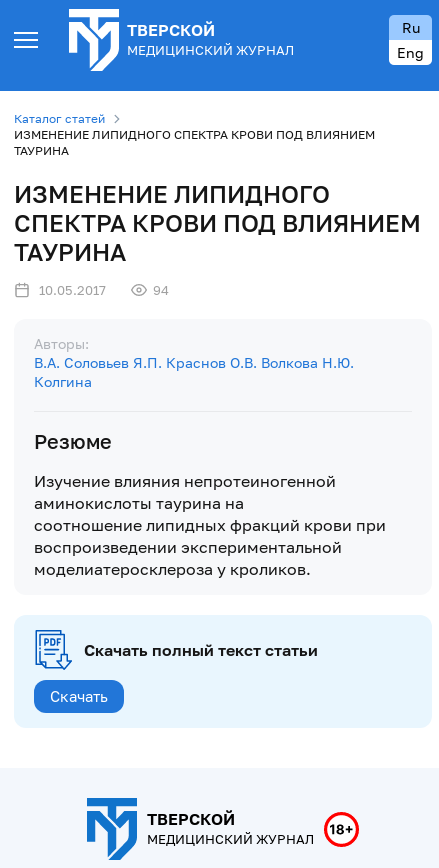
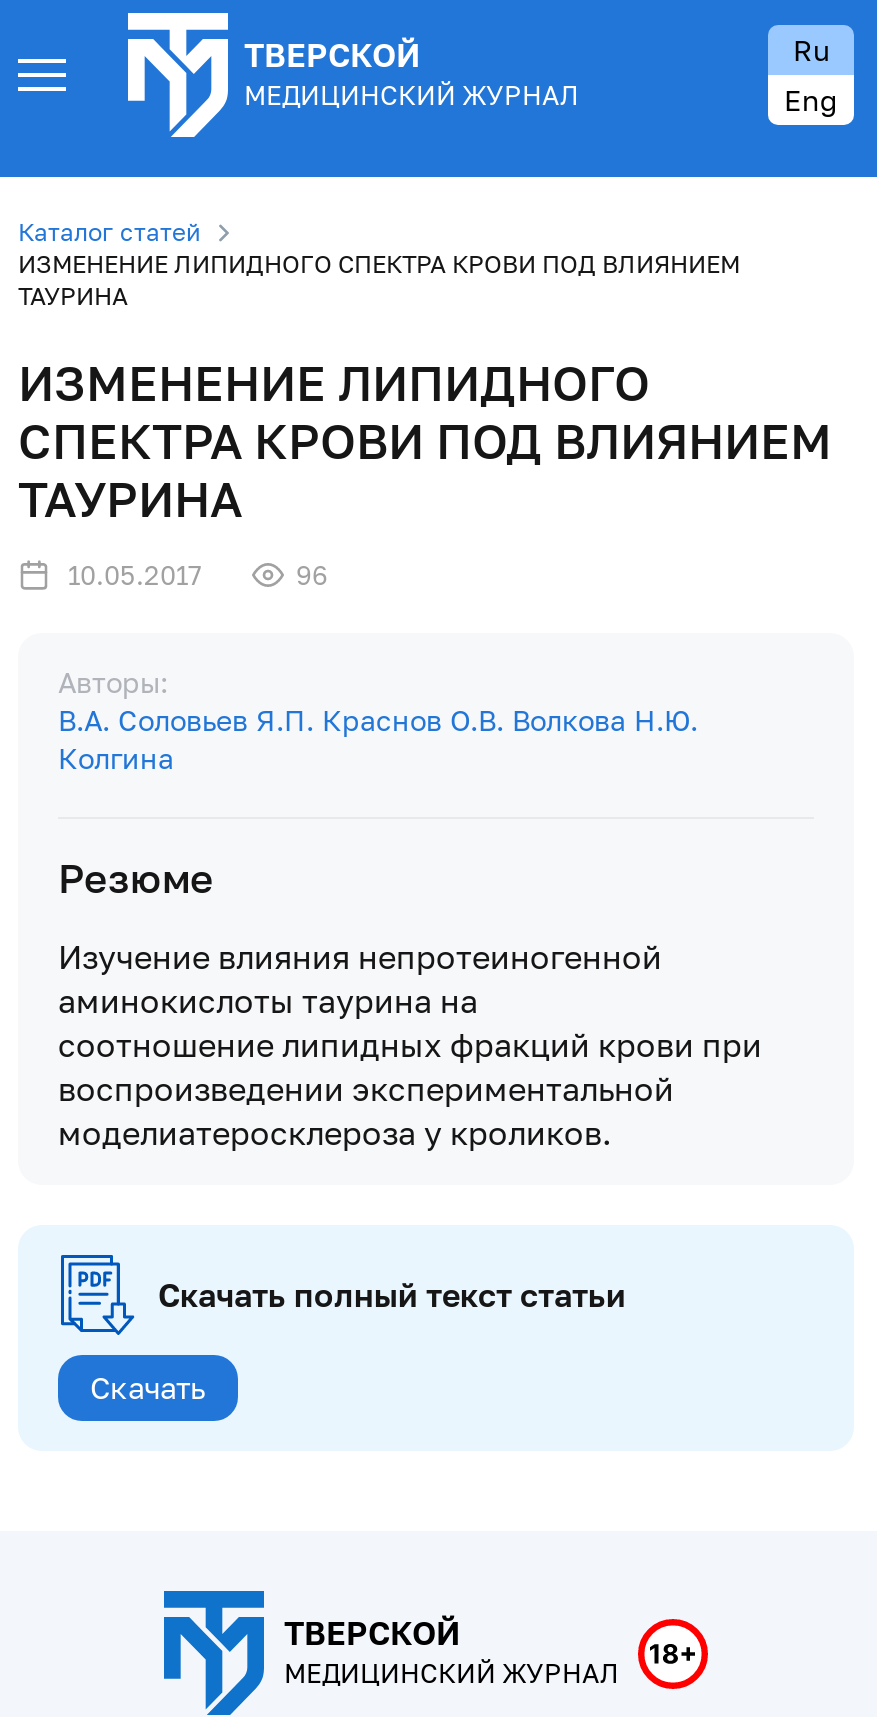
[153,282,169,298] 94 -> [296,559,328,591] 96

